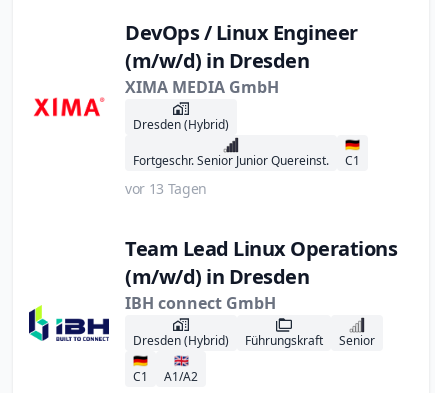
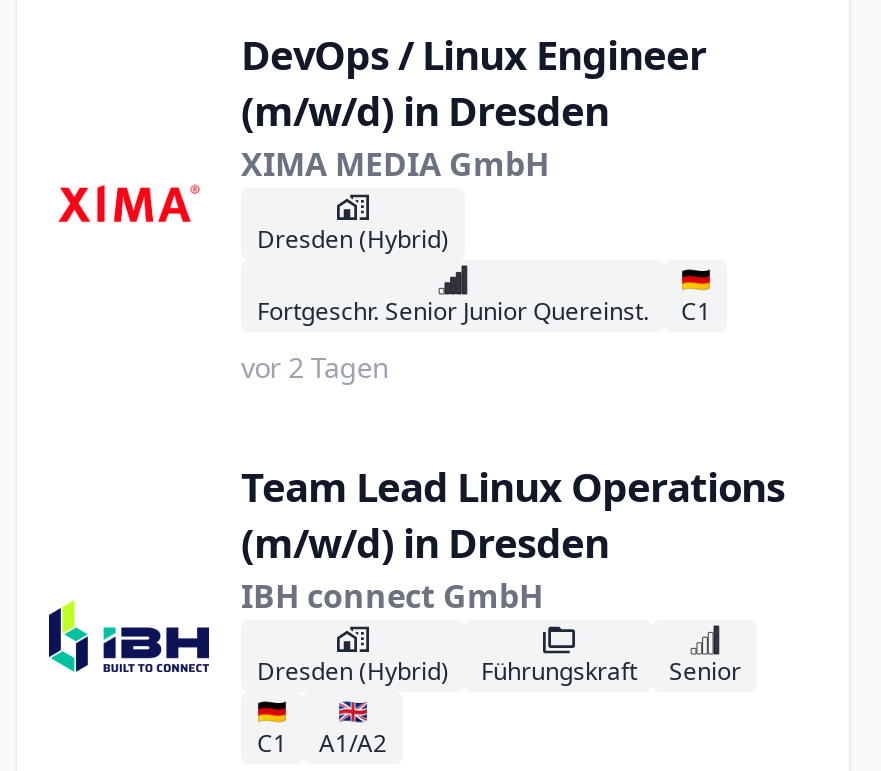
[125,179,207,198] vor 13 Tagen -> [241,348,389,386] vor 2 Tagen

